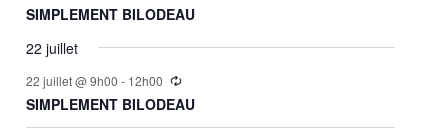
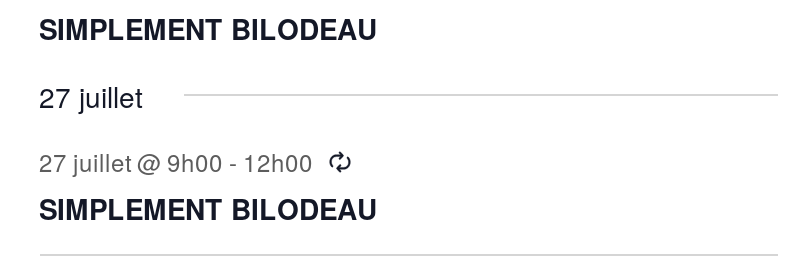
[25,38,77,58] 22 juillet -> [39,75,143,115] 27 juillet
[25,72,162,89] 22 juillet @ 9h00 - 12h00 -> [39,143,313,177] 27 juillet @ 9h00 - 12h00

